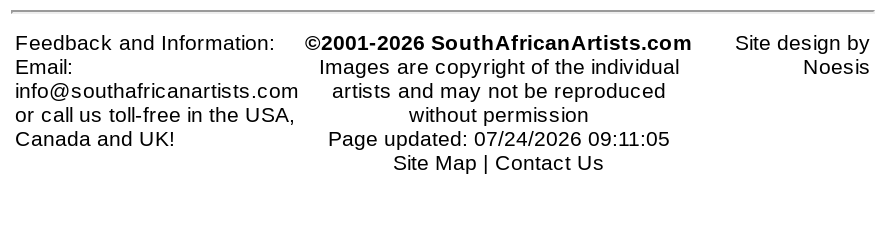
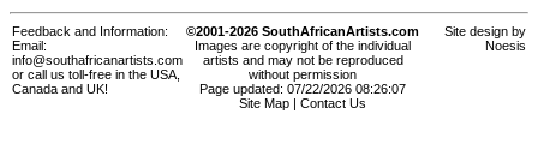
[328,127,670,151] Page updated: 07/24/2026 09:11:05 -> [199,82,406,96] Page updated: 07/22/2026 08:26:07

